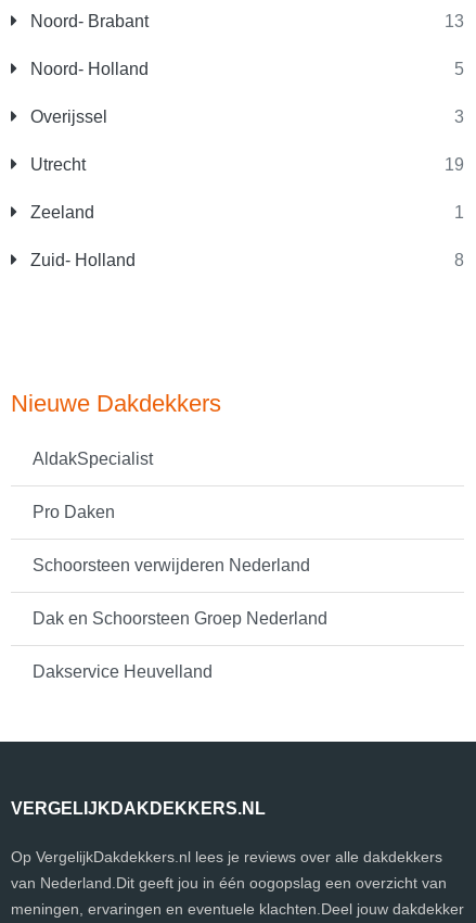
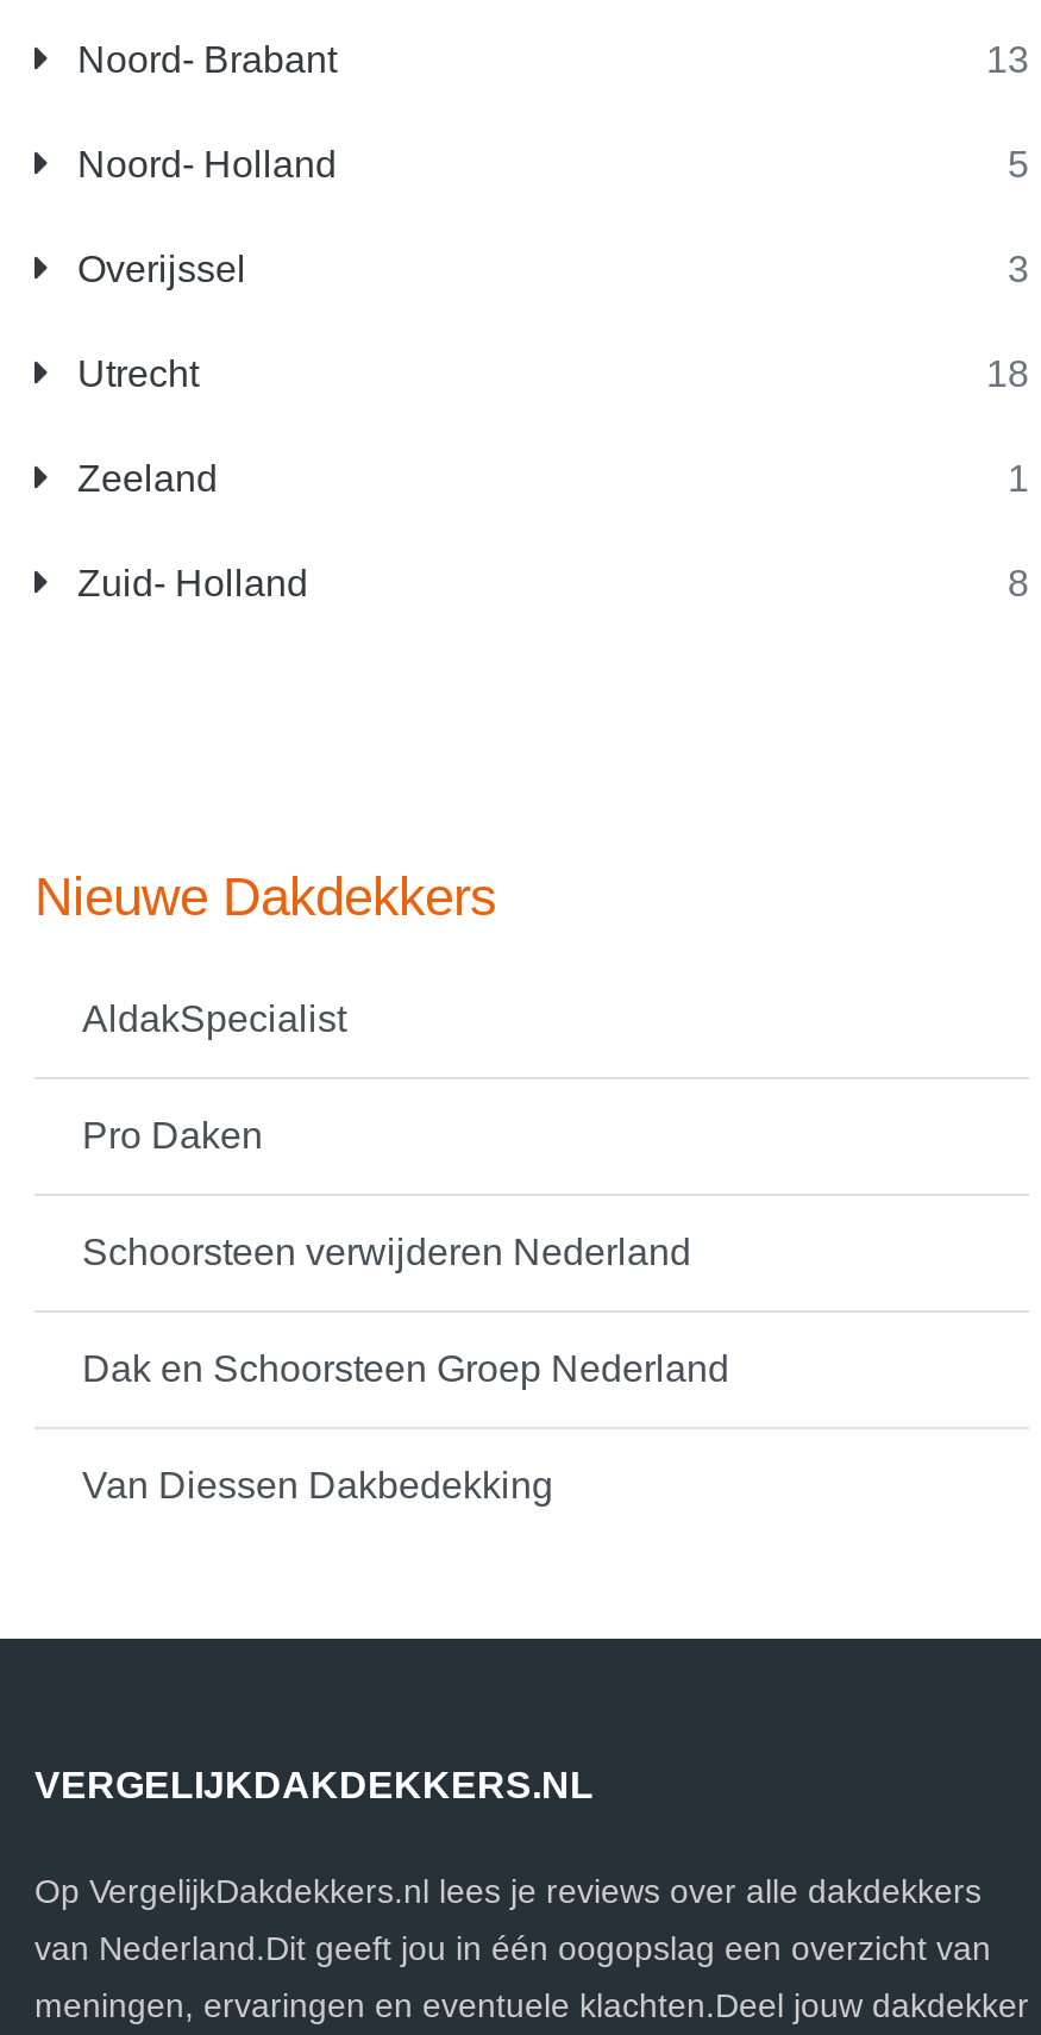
[445,155,464,174] 19 -> [986,353,1029,394] 18
[33,662,213,681] Dakservice Heuvelland -> [82,1465,553,1505] Van Diessen Dakbedekking

